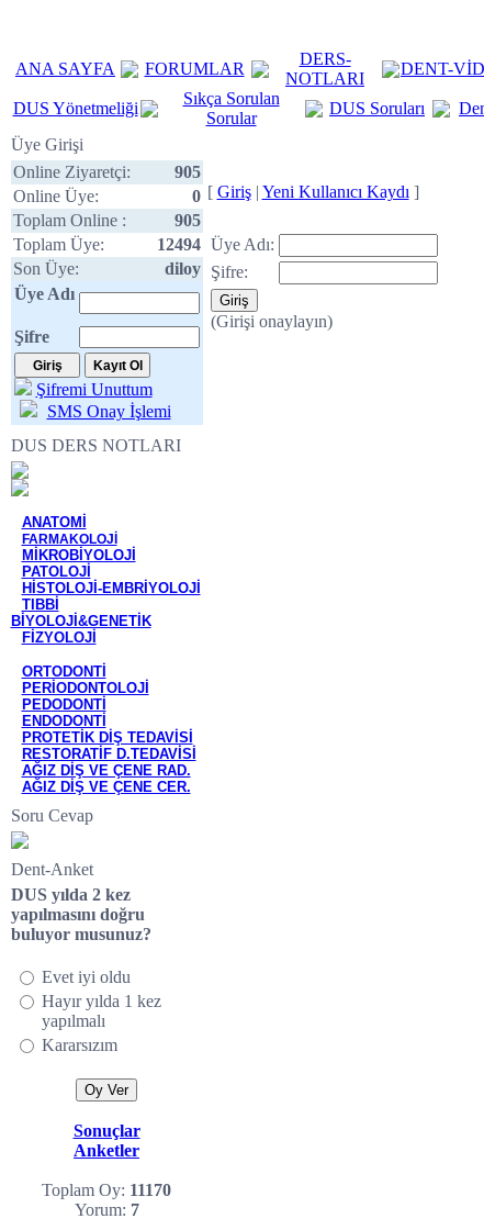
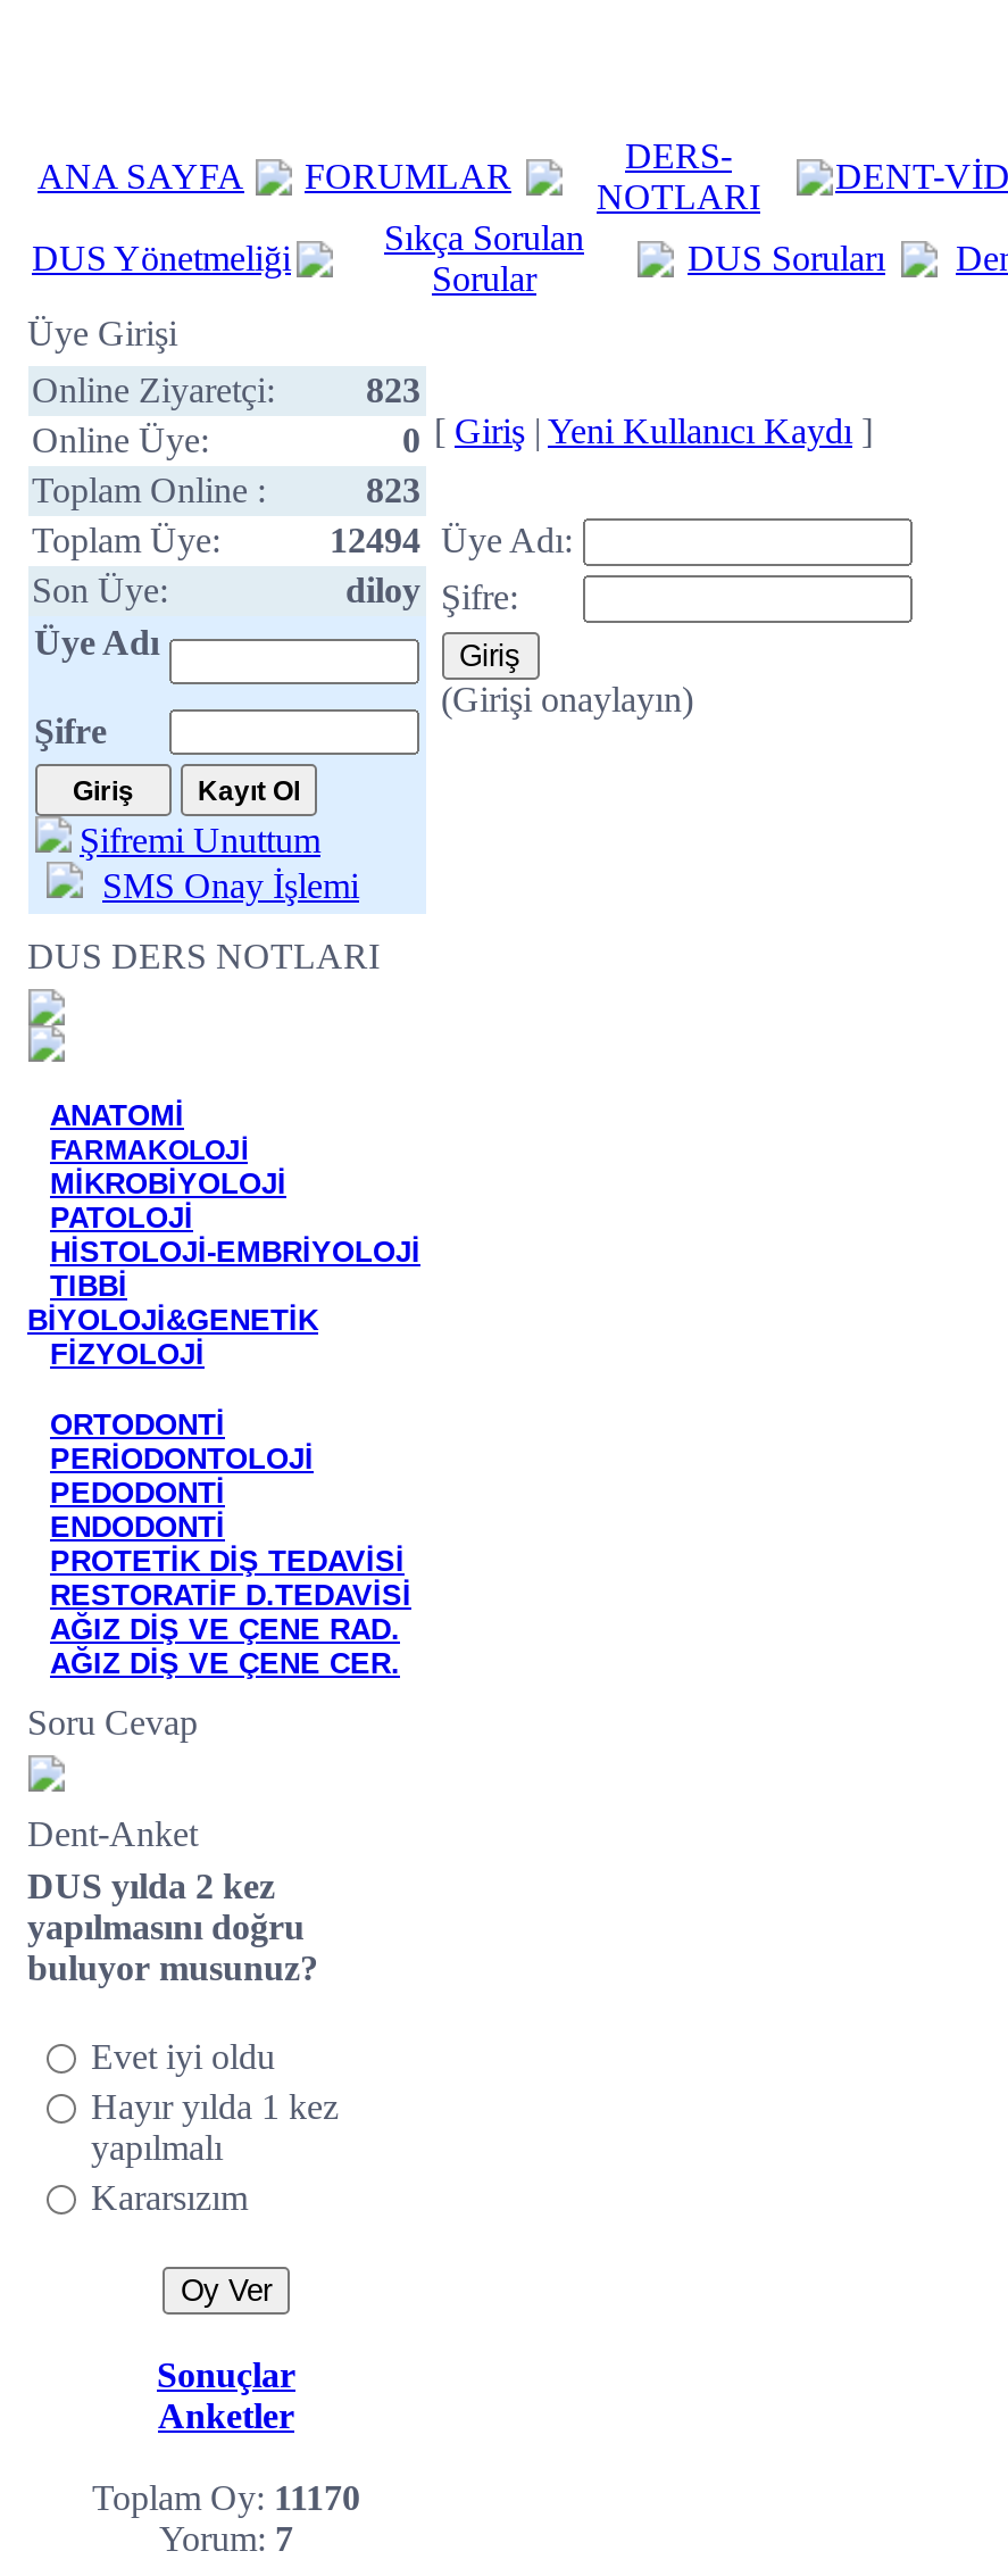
[174,163,200,181] 905 -> [366,371,420,409] 823
[174,211,200,230] 905 -> [366,471,420,509] 823

